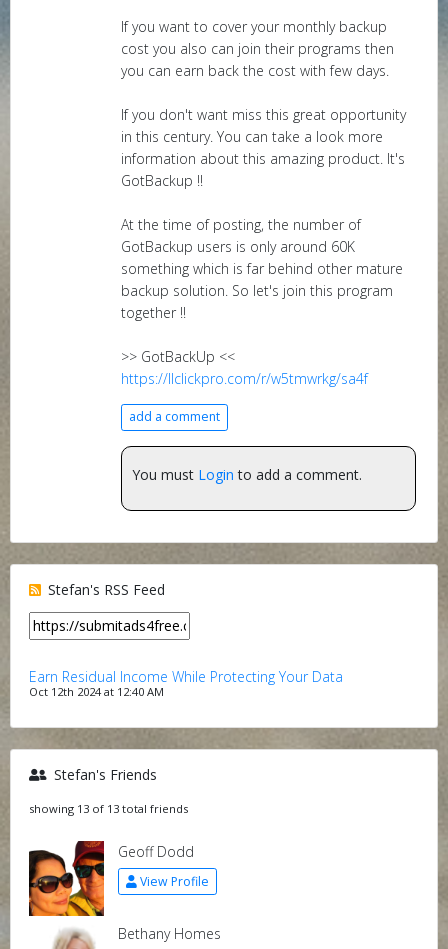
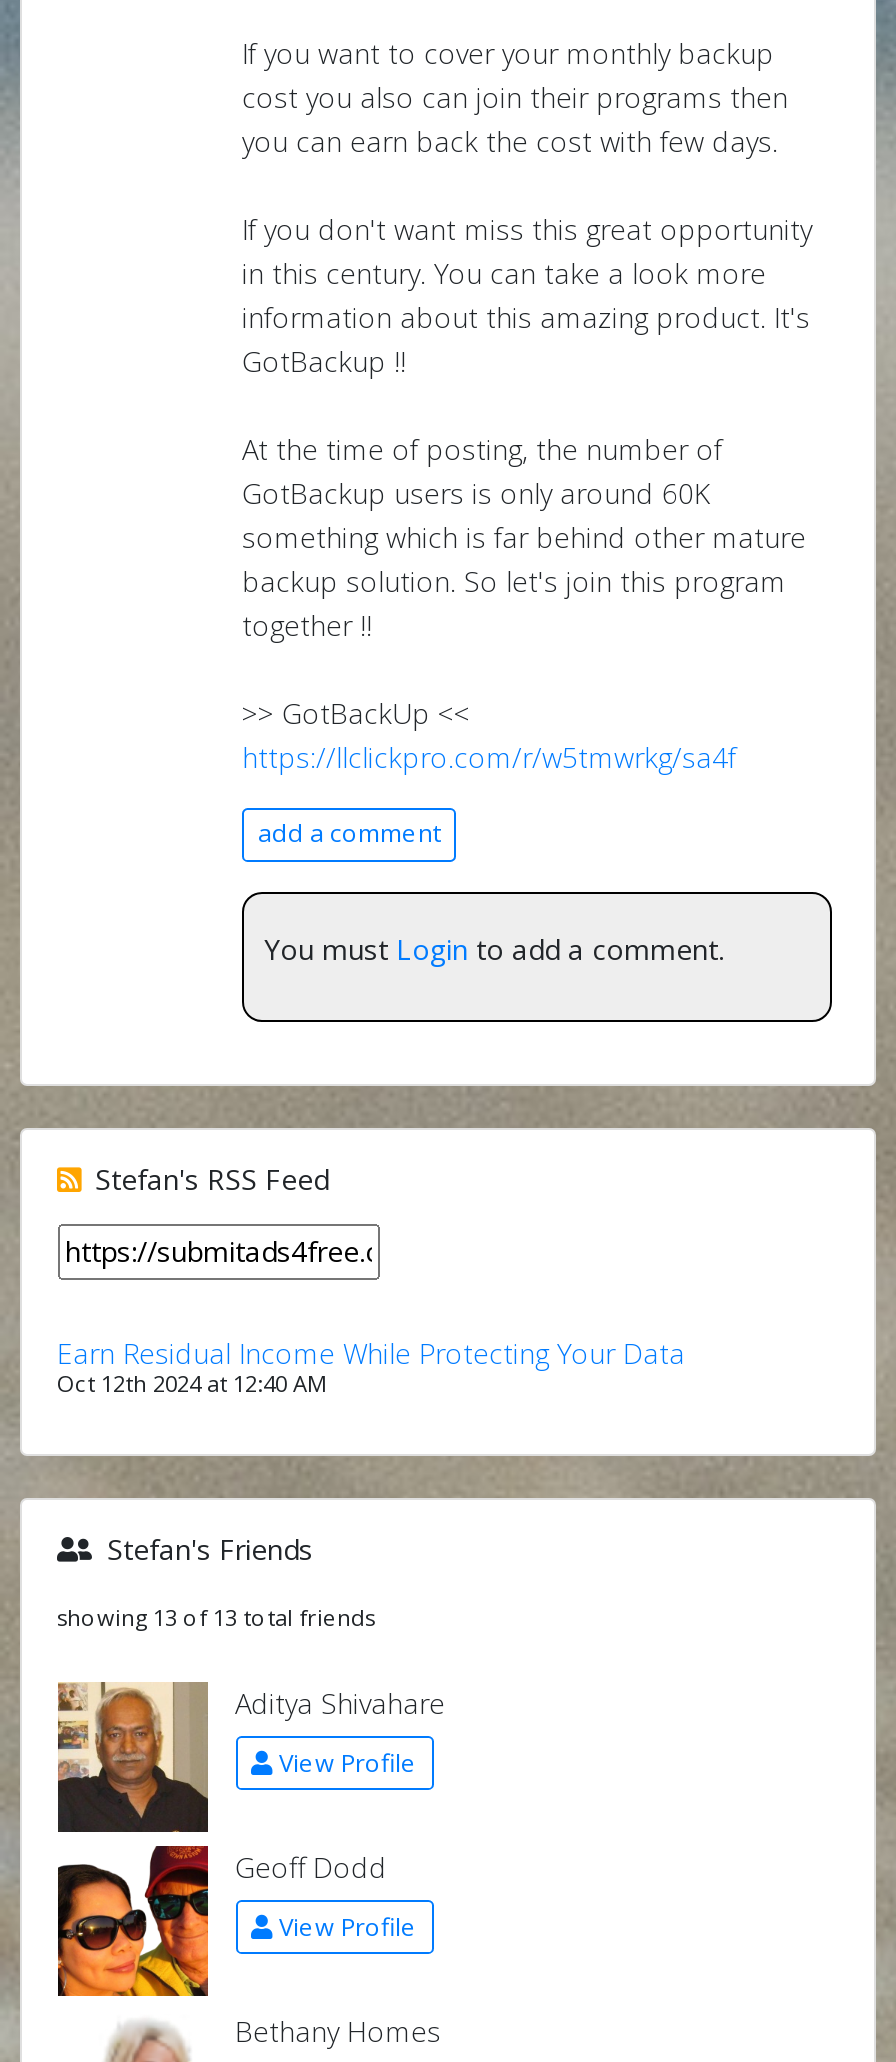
none -> [56,1680,445,1834] [image] | Aditya Shivahare | View Profile

